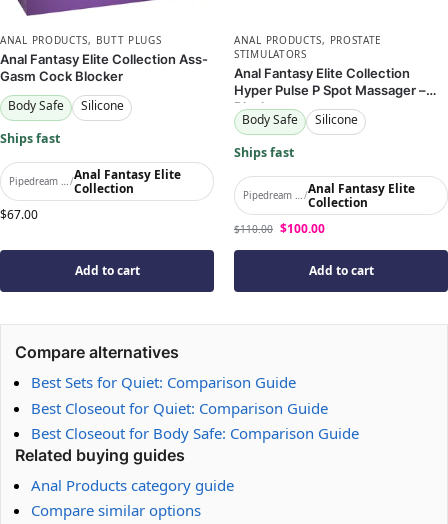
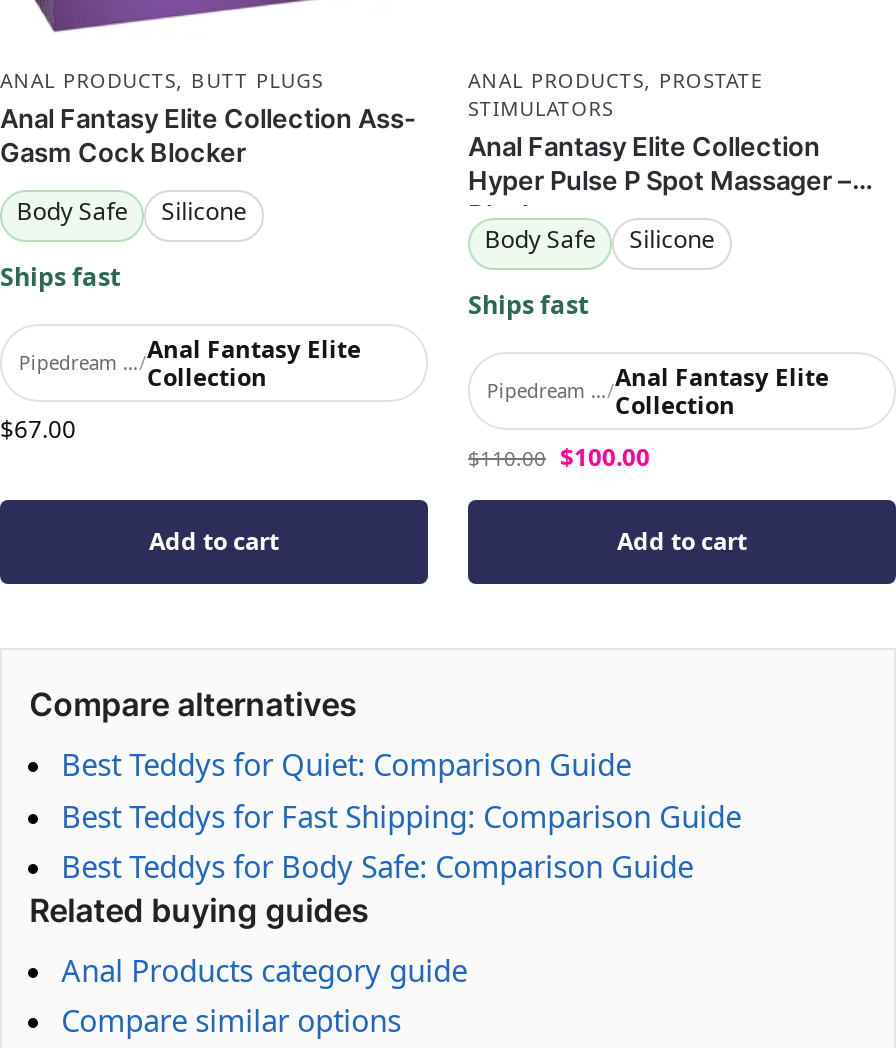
[31,372,359,443] Best Sets for Quiet: Comparison Guide | Best Closeout for Quiet: Comparison Guide | Best Closeout for Body Safe: Comparison Guide -> [61,745,741,885] Best Teddys for Quiet: Comparison Guide | Best Teddys for Fast Shipping: Comparison Guide | Best Teddys for Body Safe: Comparison Guide

